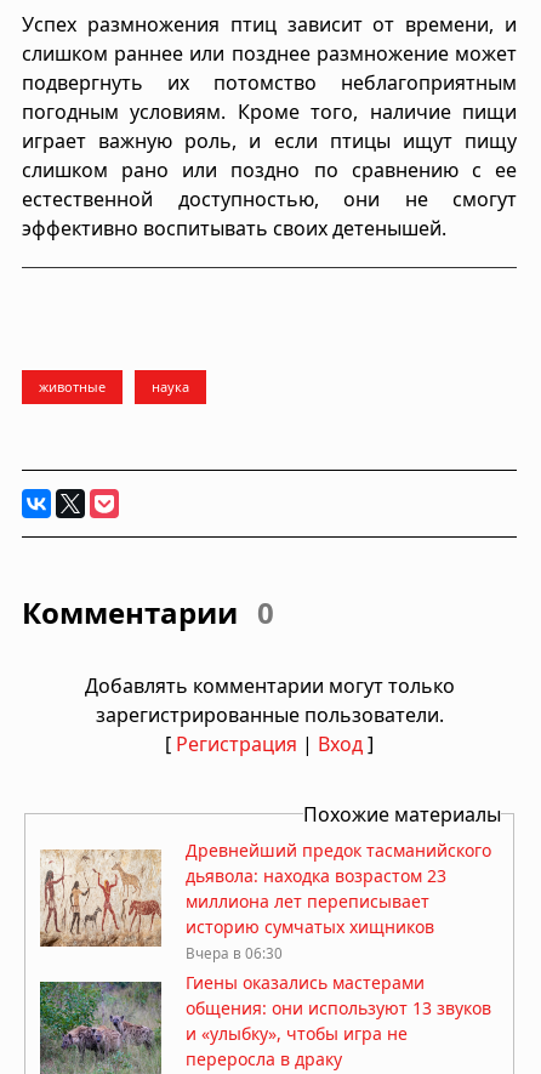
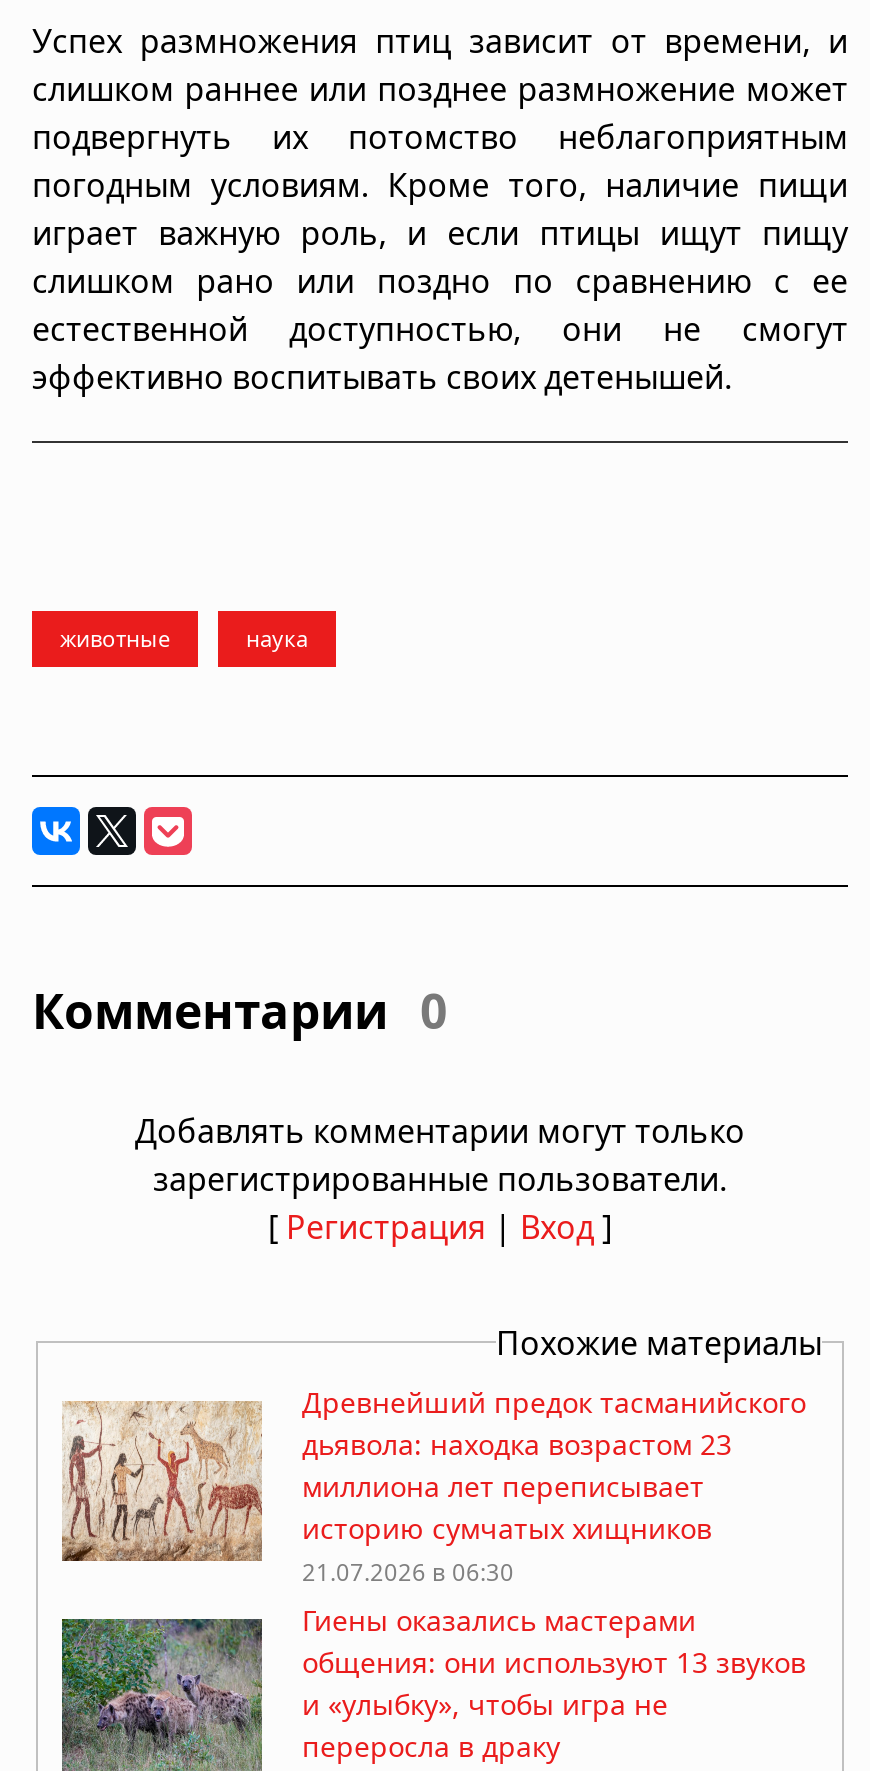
[186,945,283,963] Вчера в 06:30 -> [302,1558,514,1588] 21.07.2026 в 06:30

